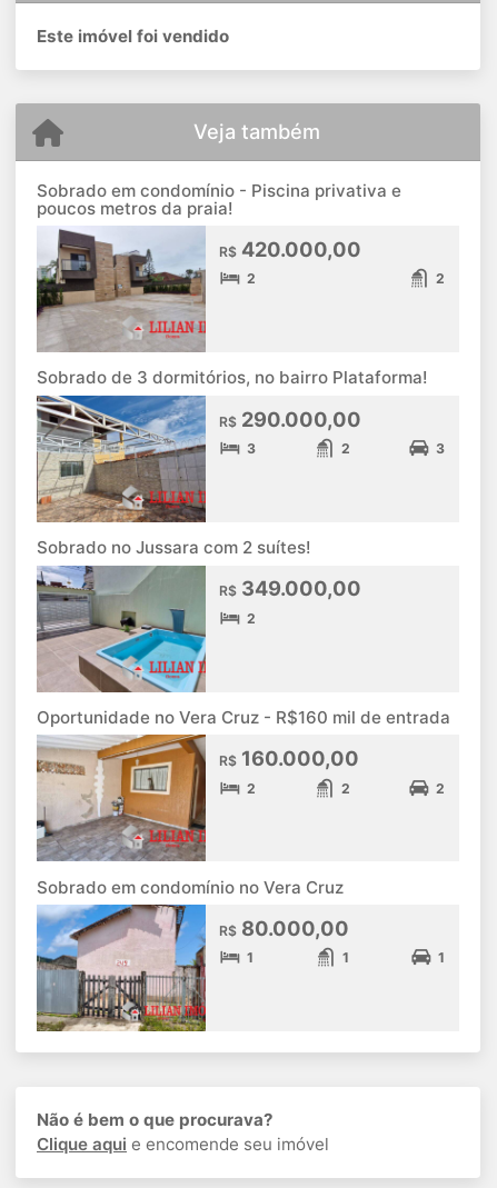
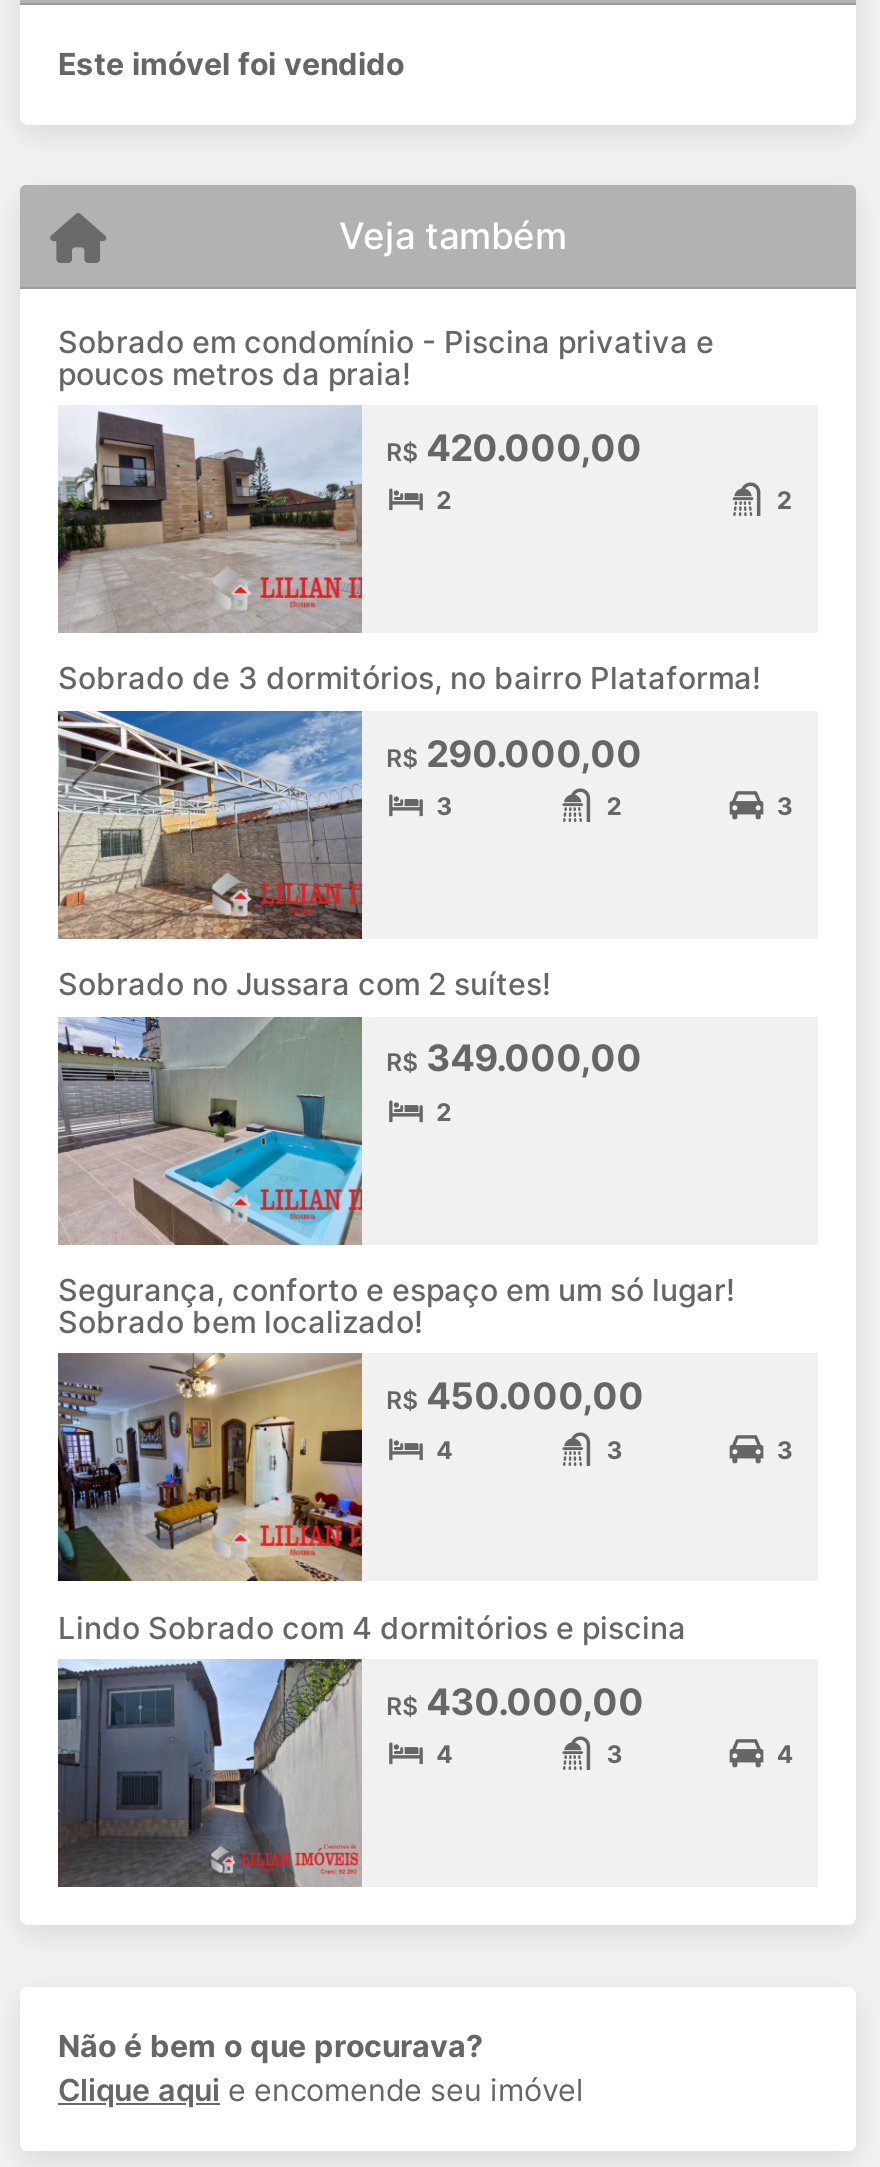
[37,707,450,728] Oportunidade no Vera Cruz - R$160 mil de entrada -> [58,1271,734,1341] Segurança, conforto e espaço em um só lugar! | Sobrado bem localizado!
[37,746,445,862] [image] | R$160.000,00 | 2 | 2 | 2 -> [58,1355,793,1561] [image] | R$450.000,00 | 4 | 3 | 3
[37,876,344,898] Sobrado em condomínio no Vera Cruz -> [58,1608,686,1646] Lindo Sobrado com 4 dormitórios e piscina
[36,916,445,1032] [image] | R$80.000,00 | 1 | 1 | 1 -> [56,1661,793,1889] [image] | R$430.000,00 | 4 | 3 | 4

